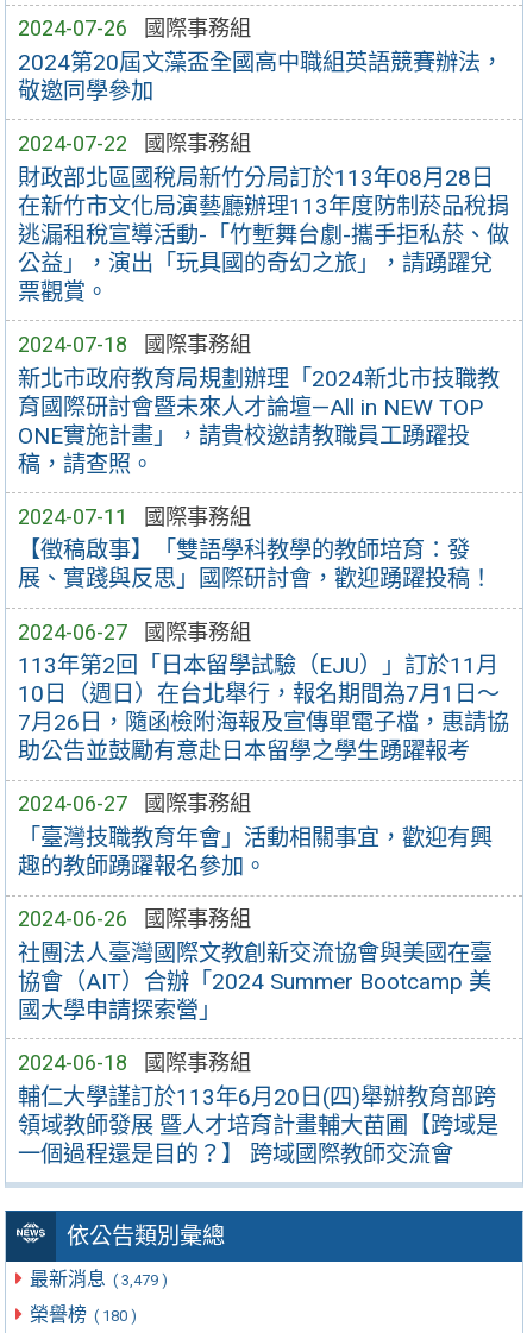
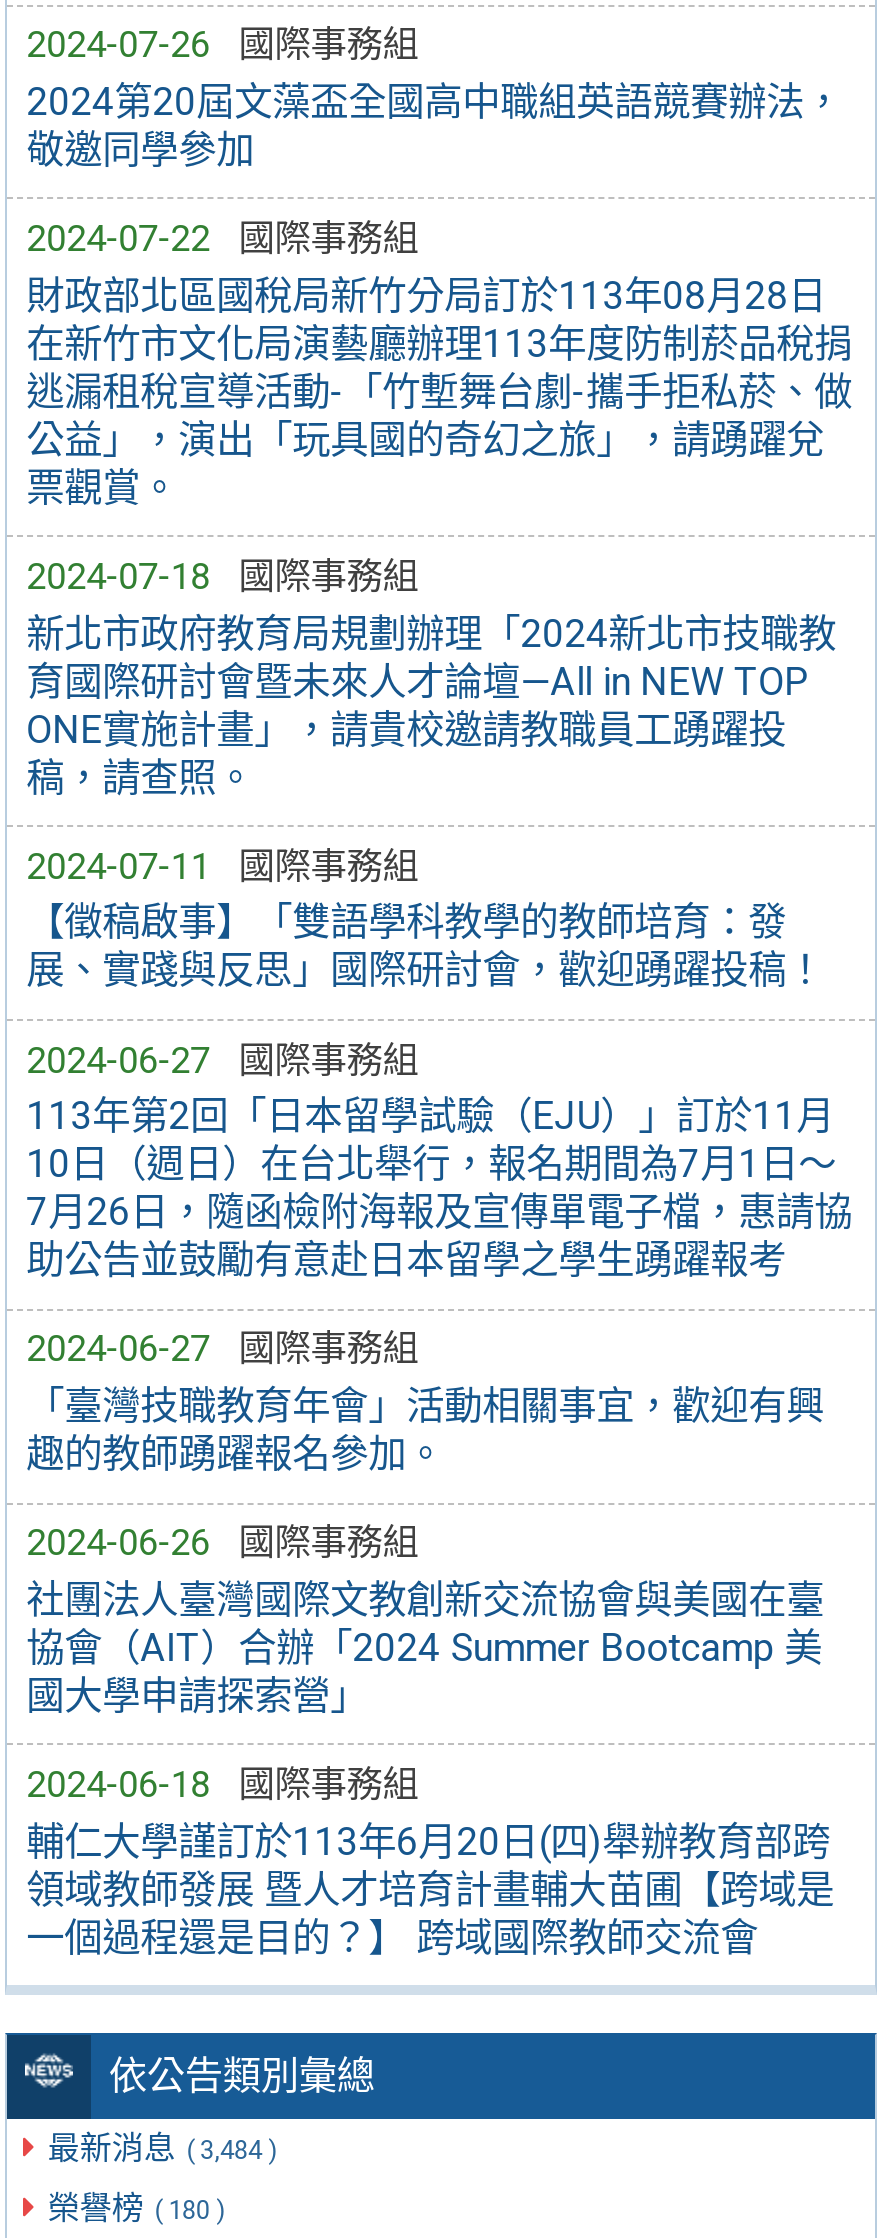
[30,1268,167,1290] 最新消息 ( 3,479 ) -> [48,2129,278,2167] 最新消息 ( 3,484 )

